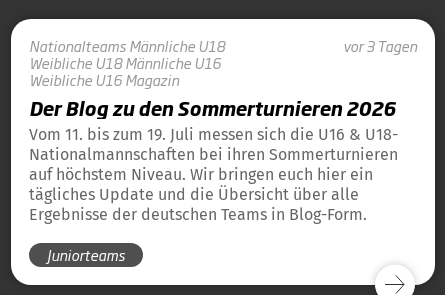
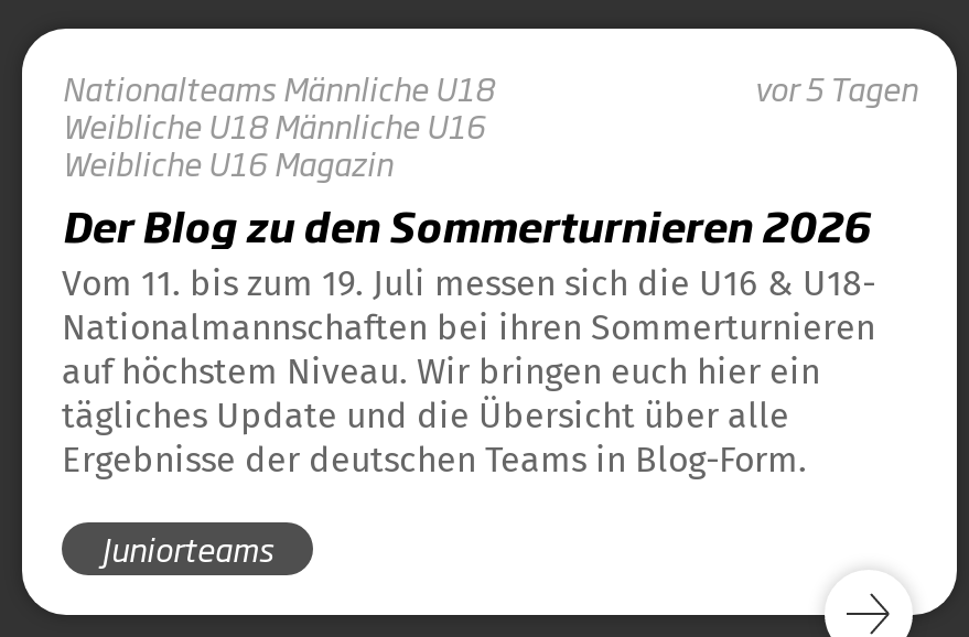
[343,35,417,56] vor 3 Tagen -> [754,64,917,110] vor 5 Tagen

